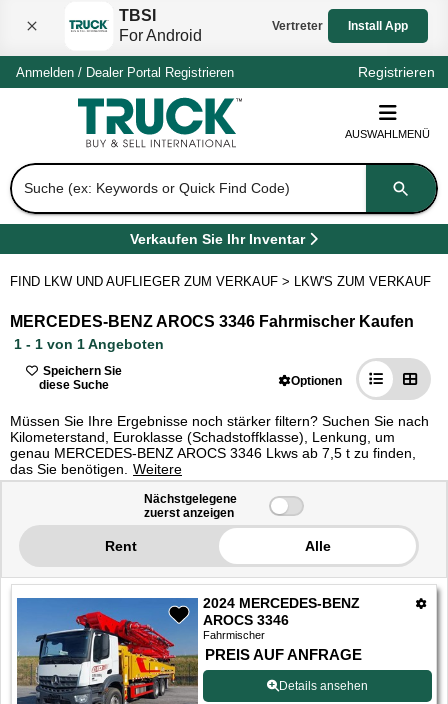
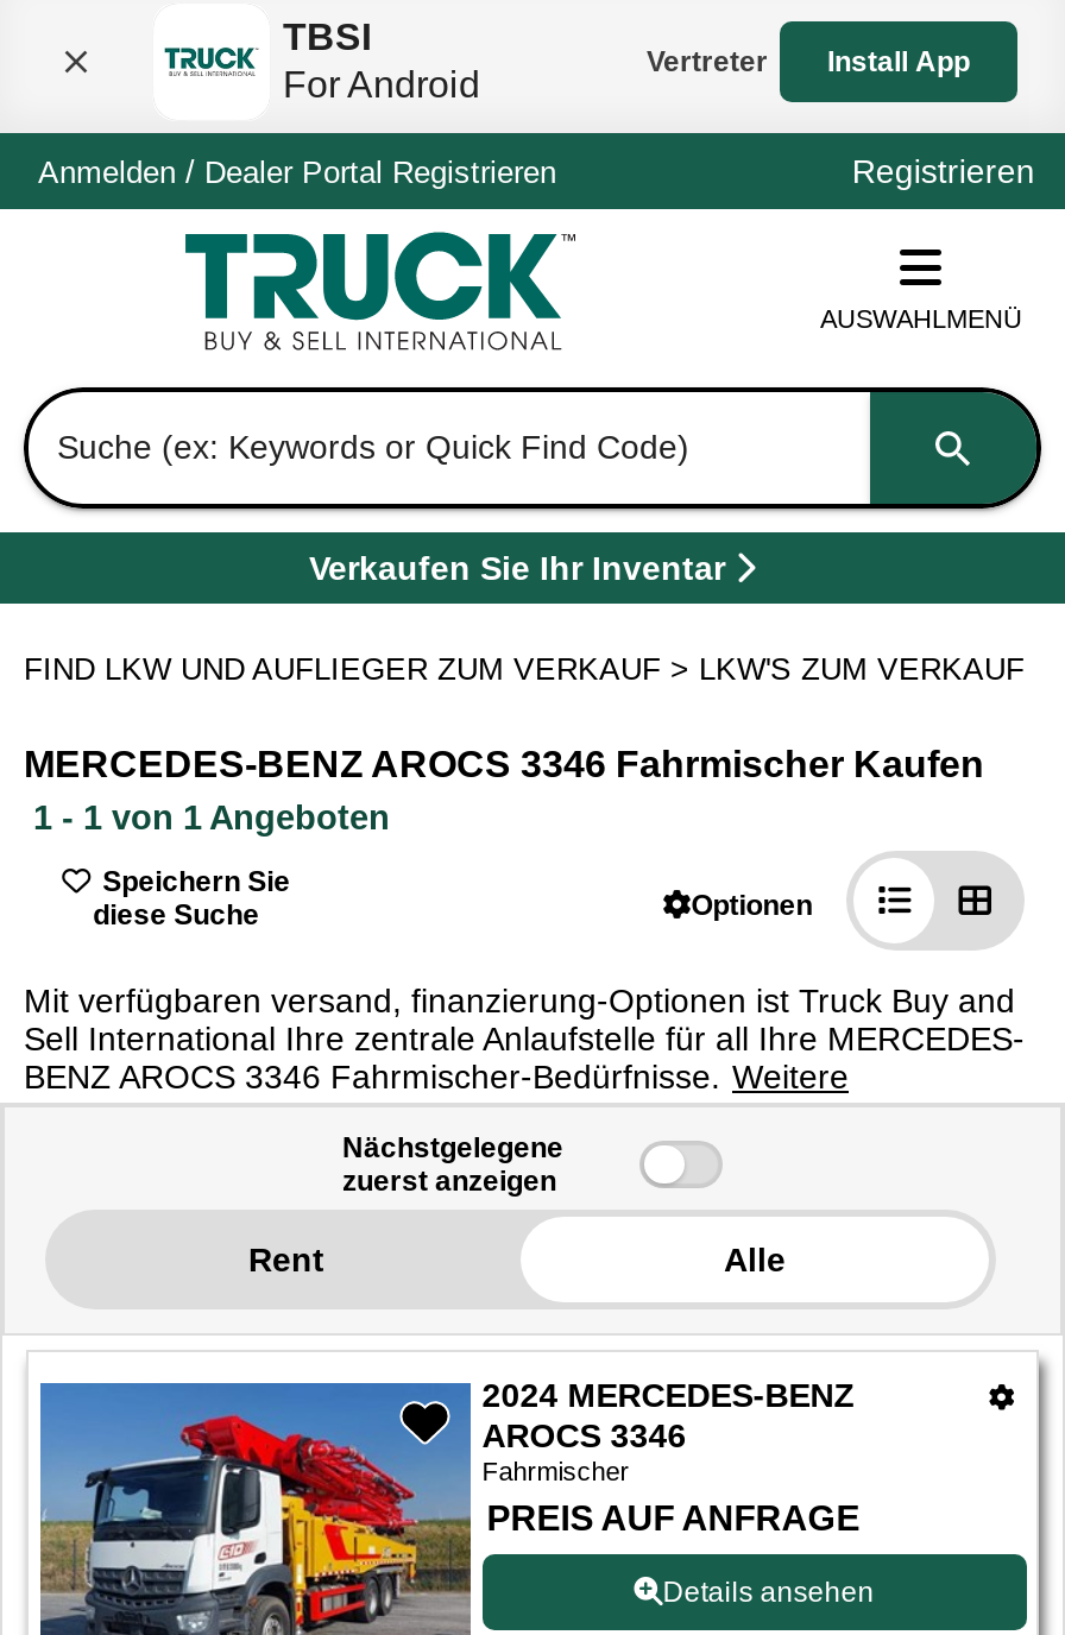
[10,413,429,477] Müssen Sie Ihre Ergebnisse noch stärker filtern? Suchen Sie nach | Kilometerstand, Euroklasse (Schadstoffklasse), Lenkung, um | genau MERCEDES-BENZ AROCS 3346 Lkws ab 7,5 t zu finden, | das Sie benötigen. Weitere -> [24,981,1025,1096] Mit verfügbaren versand, finanzierung-Optionen ist Truck Buy and | Sell International Ihre zentrale Anlaufstelle für all Ihre MERCEDES- | BENZ AROCS 3346 Fahrmischer-Bedürfnisse. Weitere

